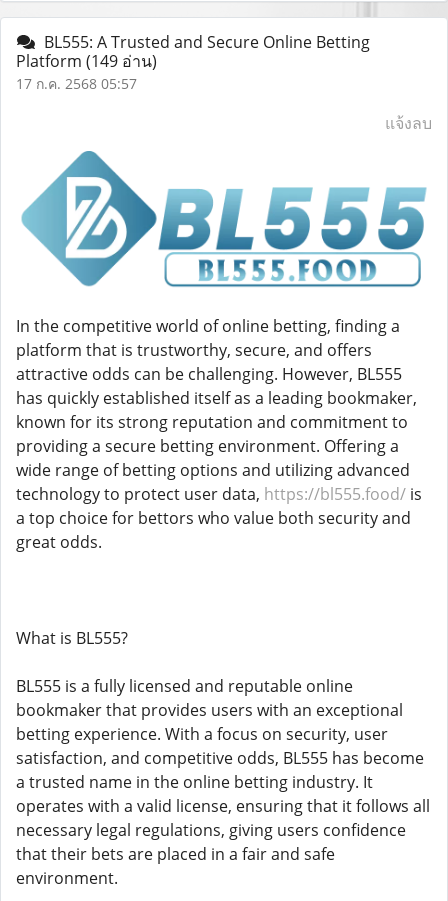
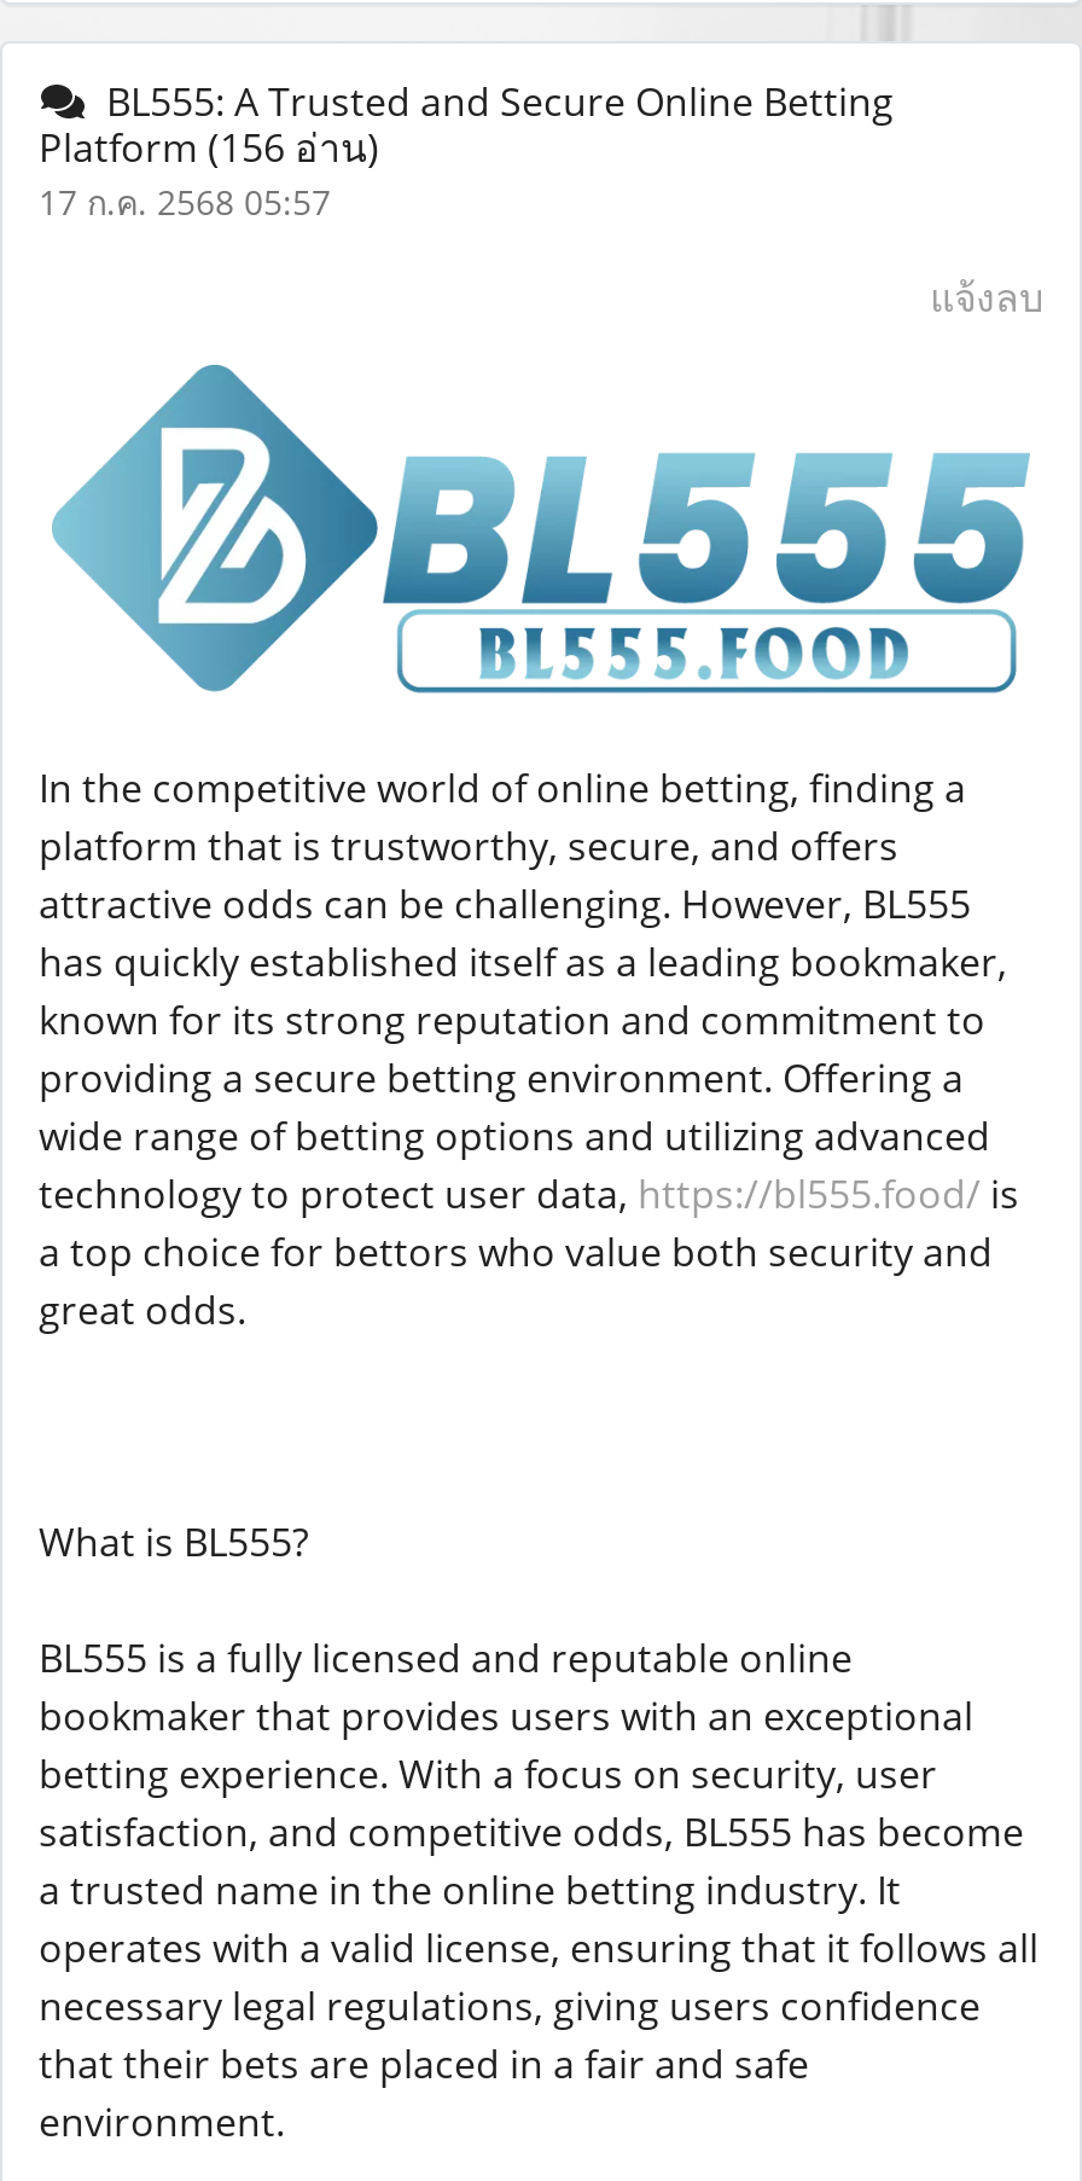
[16,50,157,72] Platform (149 อ่าน) -> [39,121,379,174] Platform (156 อ่าน)

